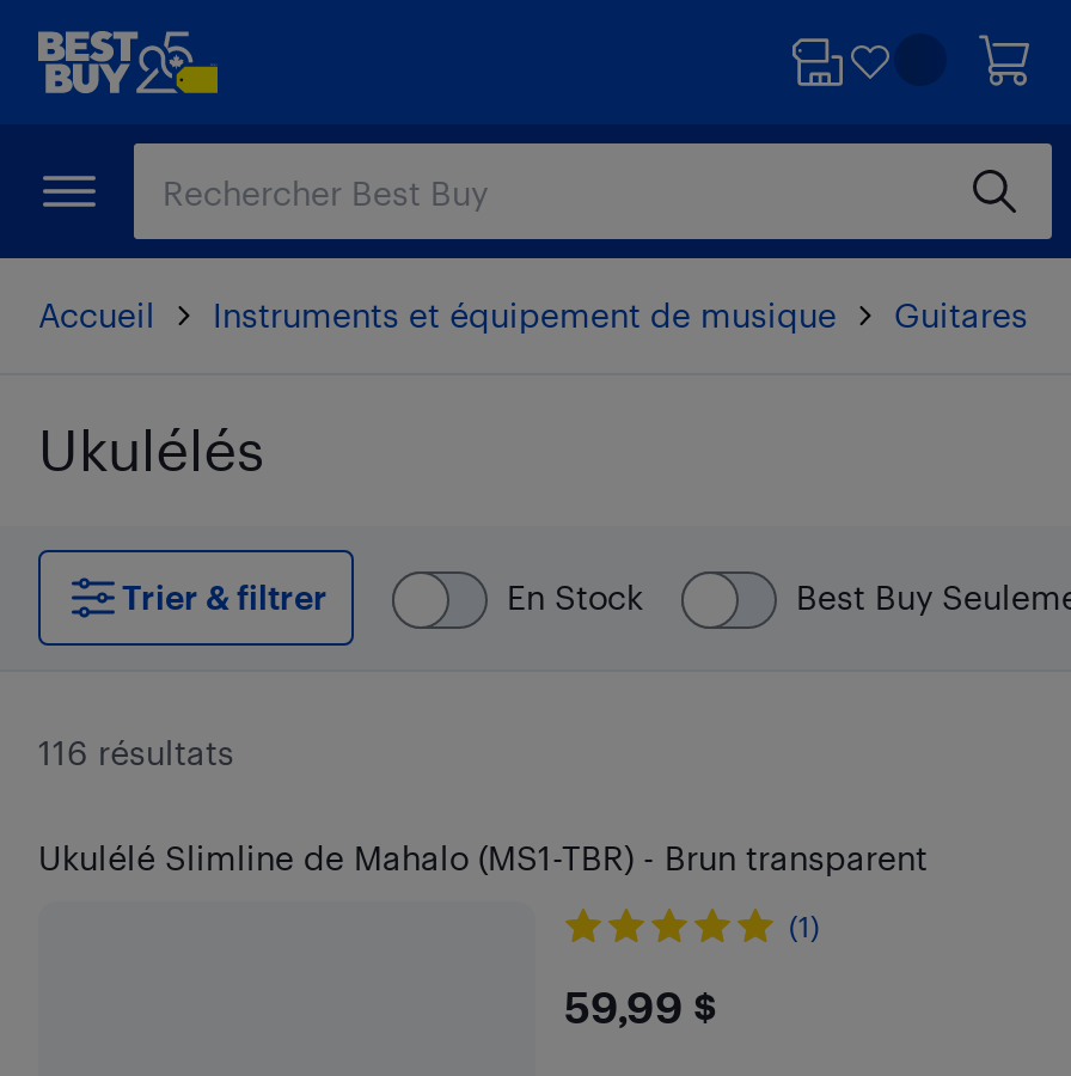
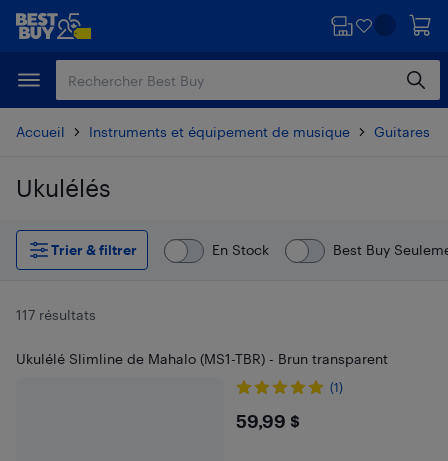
[38,732,234,772] 116 résultats -> [16,306,96,323] 117 résultats

